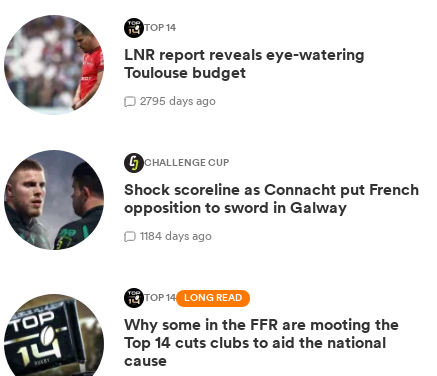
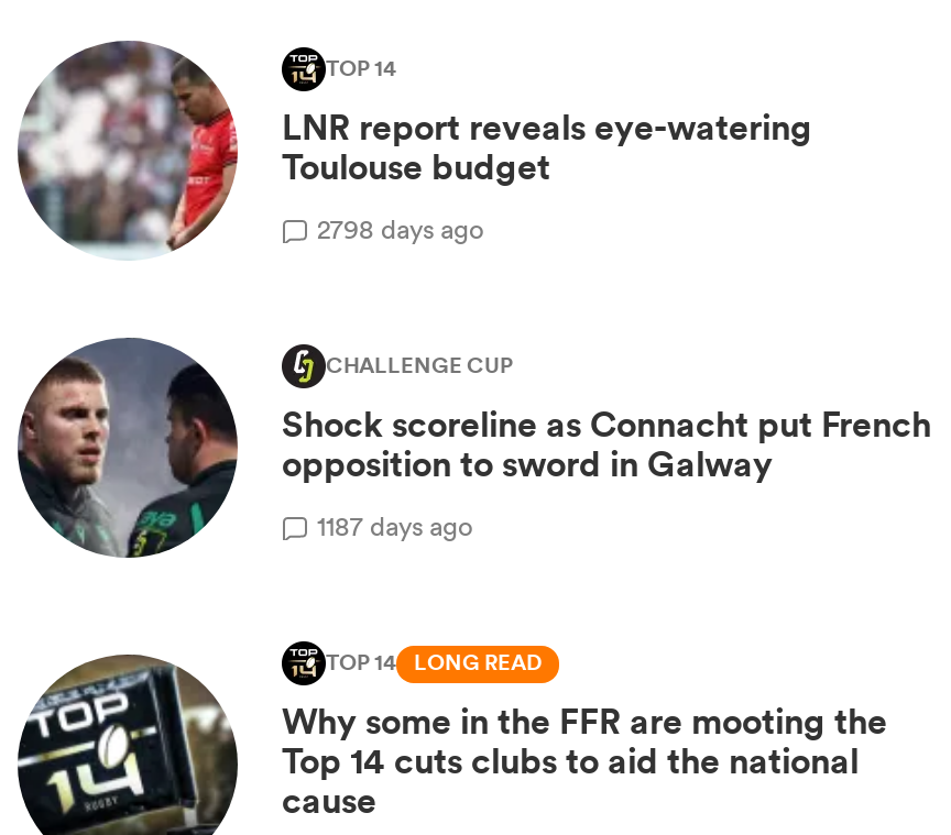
[140,92,216,109] 2795 days ago -> [317,209,484,247] 2798 days ago
[140,227,212,244] 1184 days ago -> [317,506,473,544] 1187 days ago

